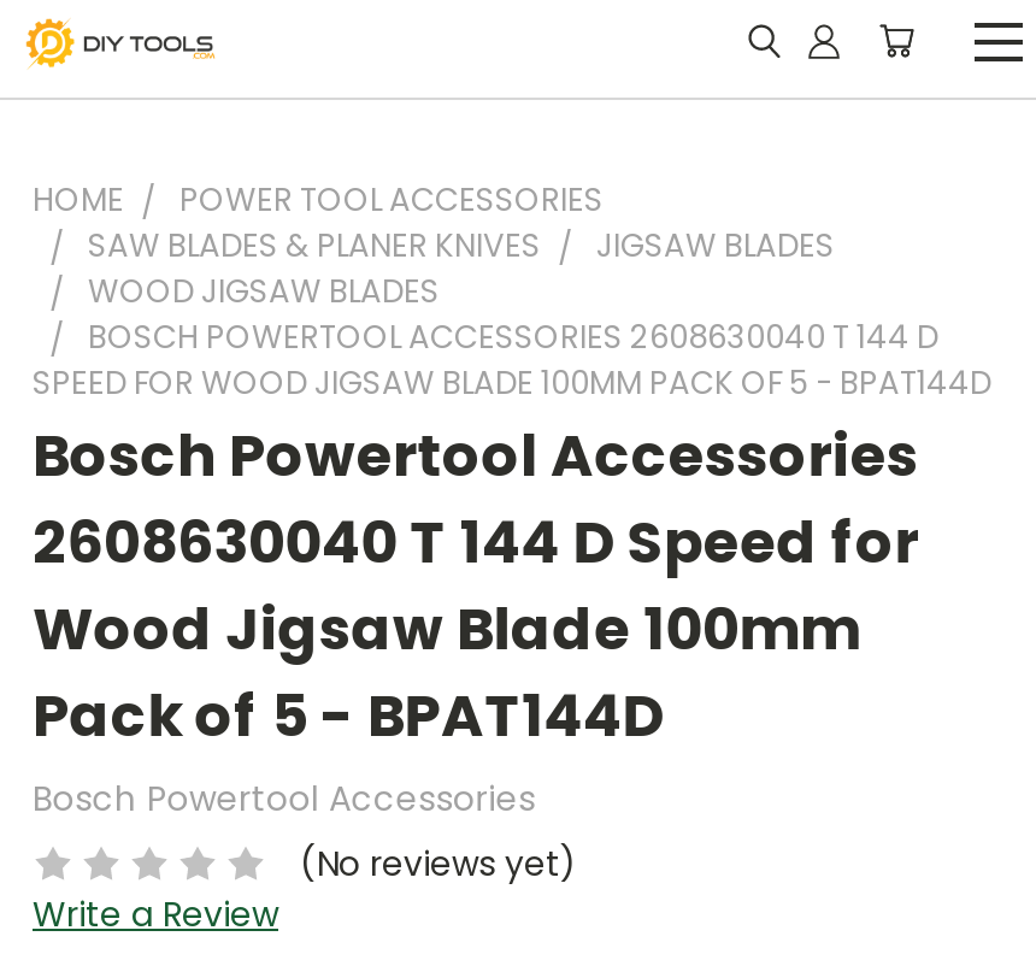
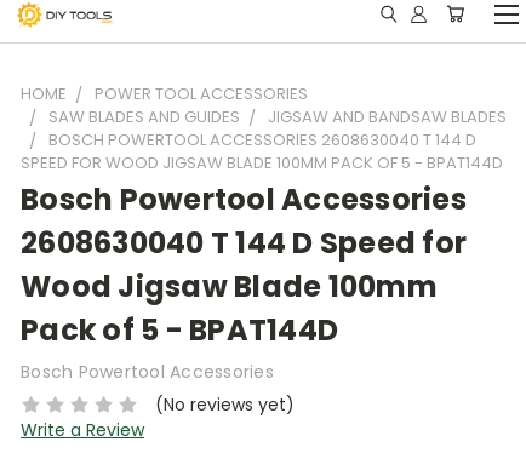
[88,223,835,314] SAW BLADES & PLANER KNIVES | JIGSAW BLADES | WOOD JIGSAW BLADES -> [48,105,507,128] SAW BLADES AND GUIDES | JIGSAW AND BANDSAW BLADES

